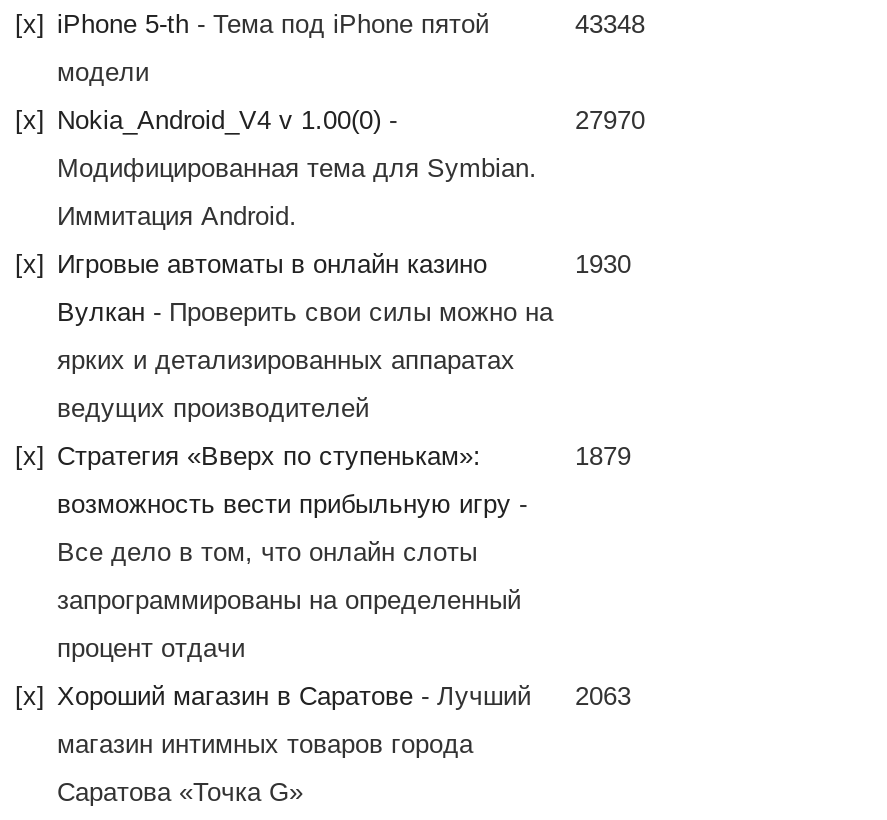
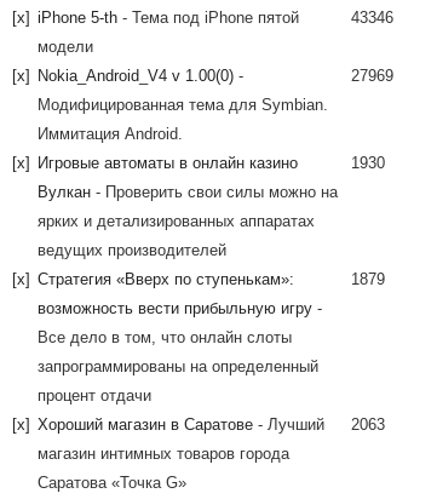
[575,9,645,39] 43348 -> [351,8,393,26] 43346
[575,105,645,135] 27970 -> [351,66,393,84] 27969

